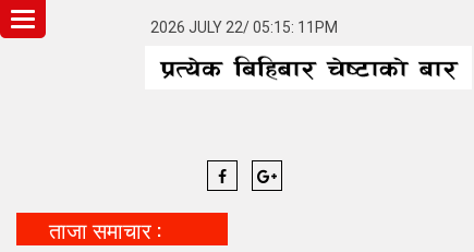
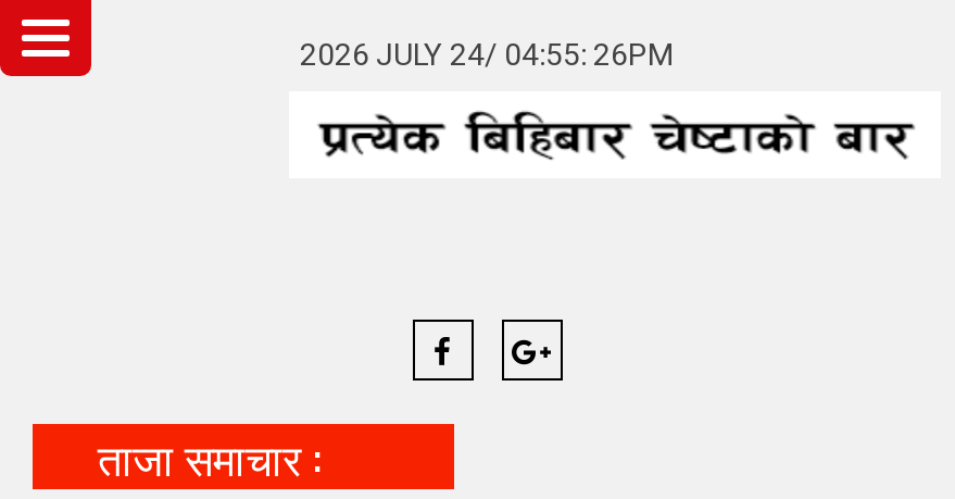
[150,19,338,36] 2026 JULY 22/ 05:15: 11PM -> [300,37,674,72] 2026 JULY 24/ 04:55: 26PM

